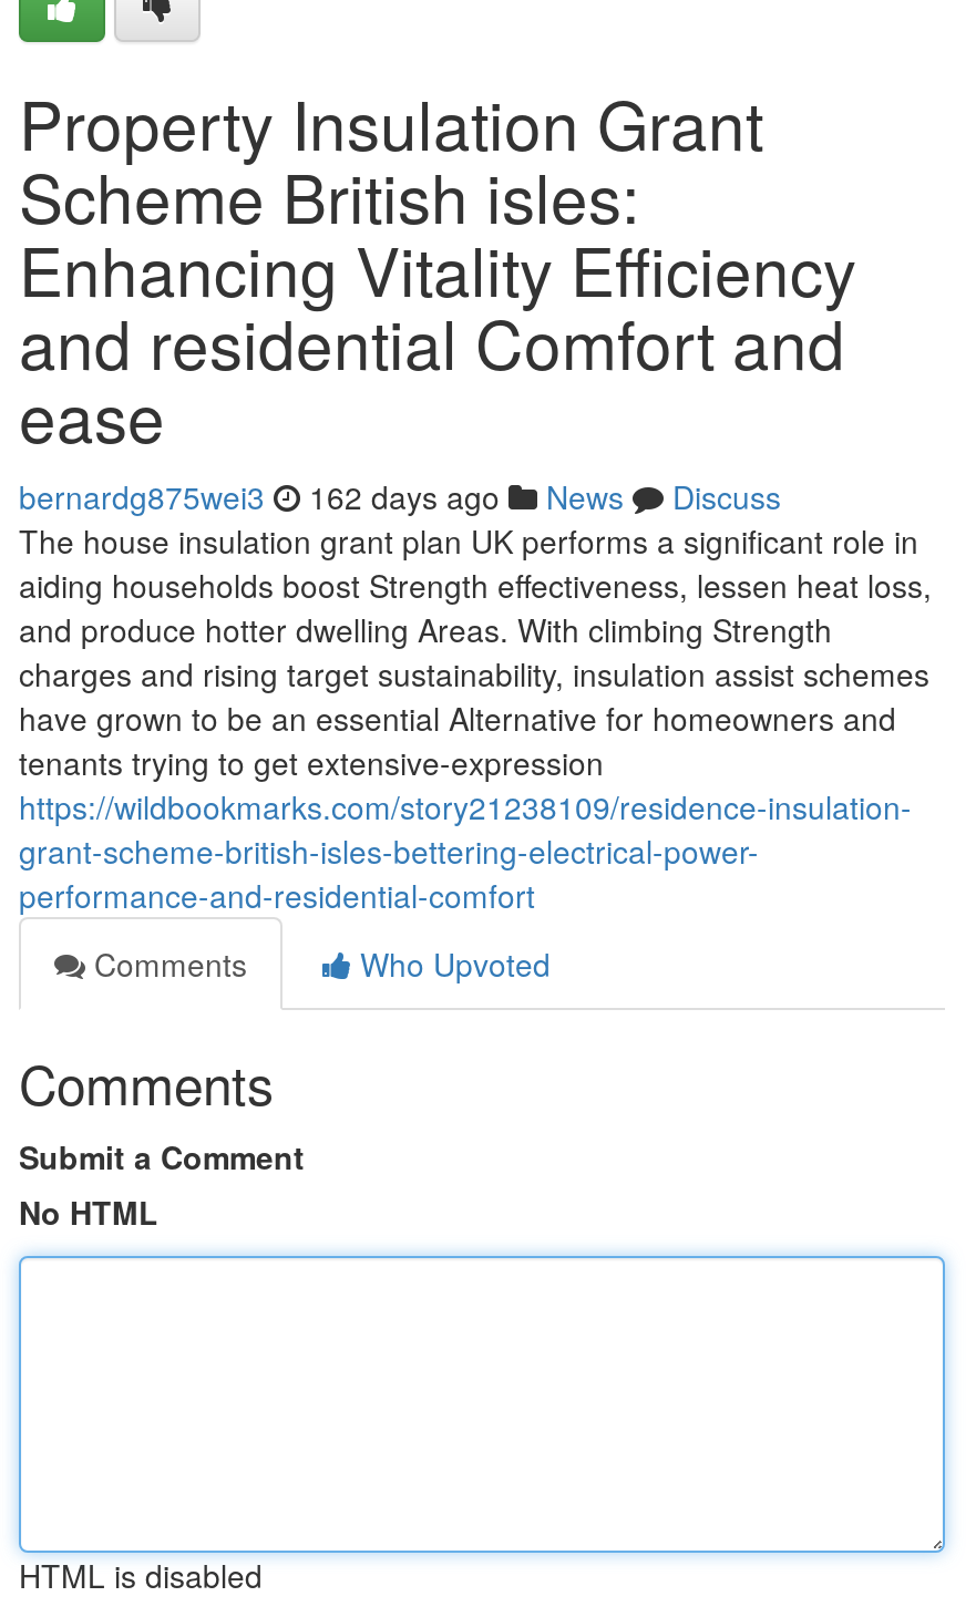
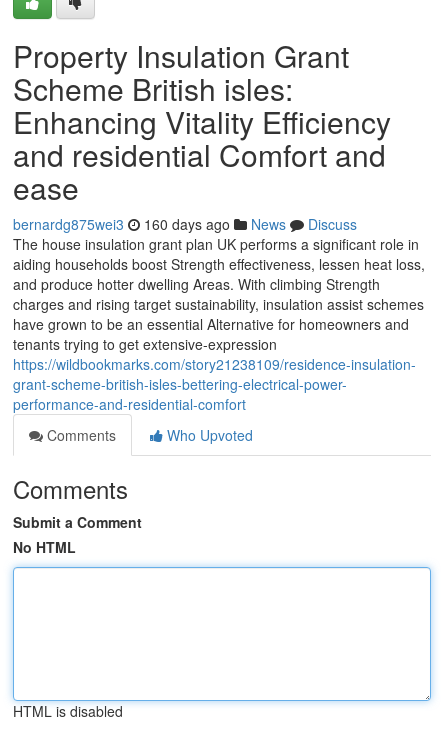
[19,474,781,518] bernardg875wei3 162 days ago News Discuss -> [13,214,357,234] bernardg875wei3 160 days ago News Discuss

